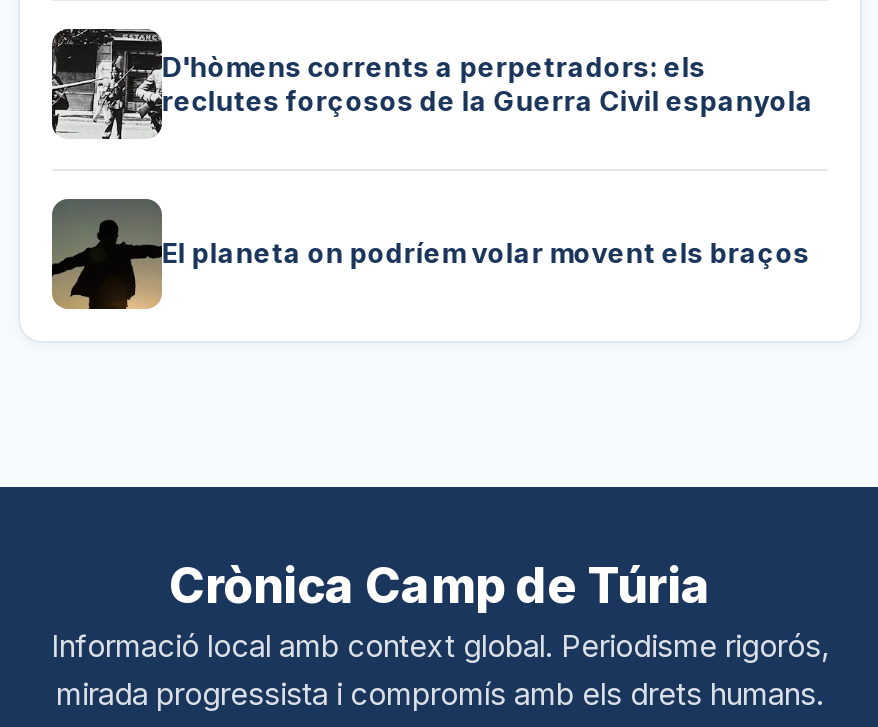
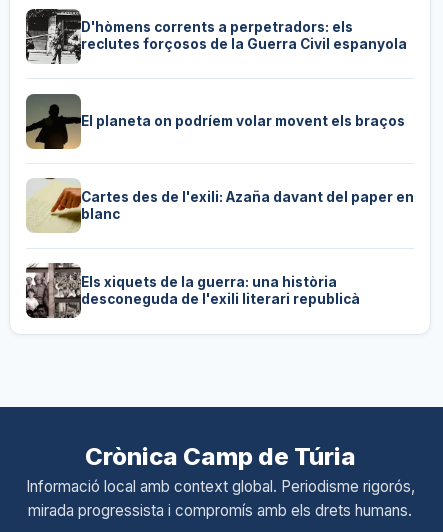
none -> [25,263,360,319] [image] | Els xiquets de la guerra: una història | desconeguda de l'exili literari republicà
none -> [26,178,414,233] [image] | Cartes des de l'exili: Azaña davant del paper en | blanc

